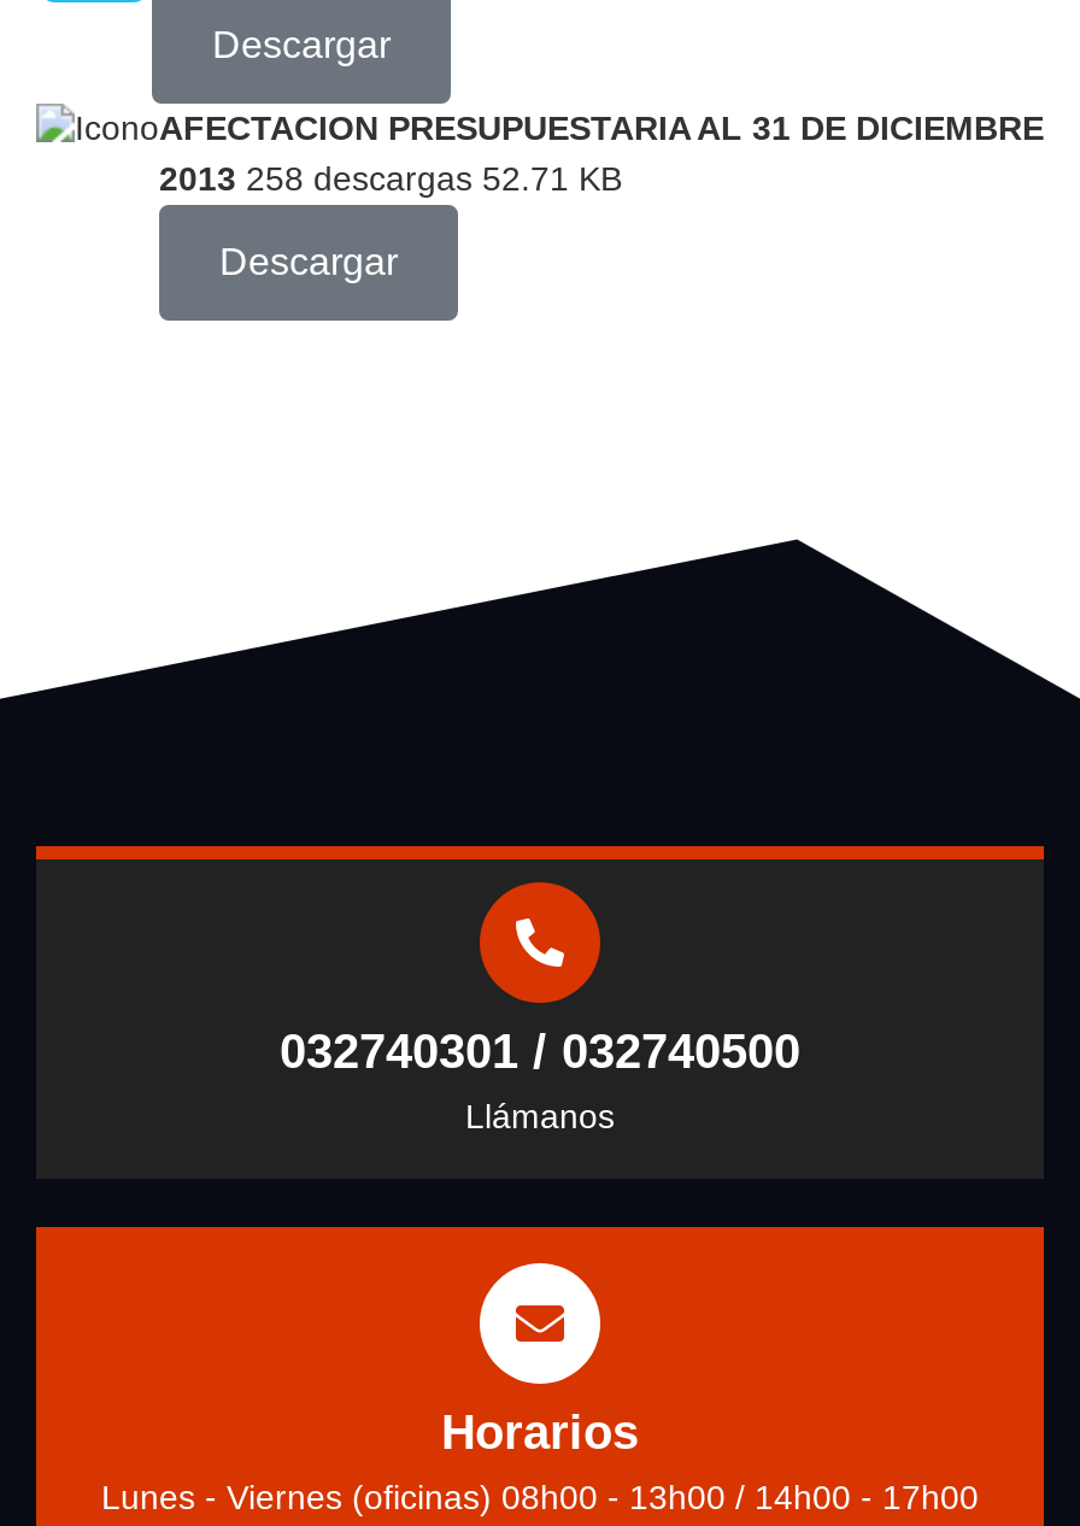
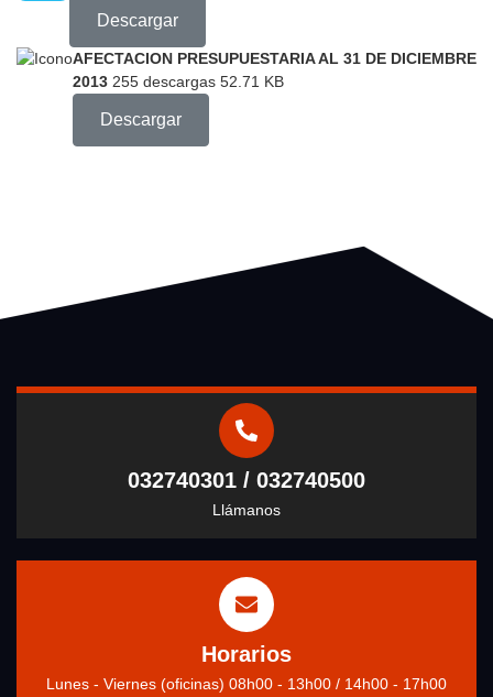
[159,159,622,198] 2013 258 descargas 52.71 KB -> [73,73,284,90] 2013 255 descargas 52.71 KB

